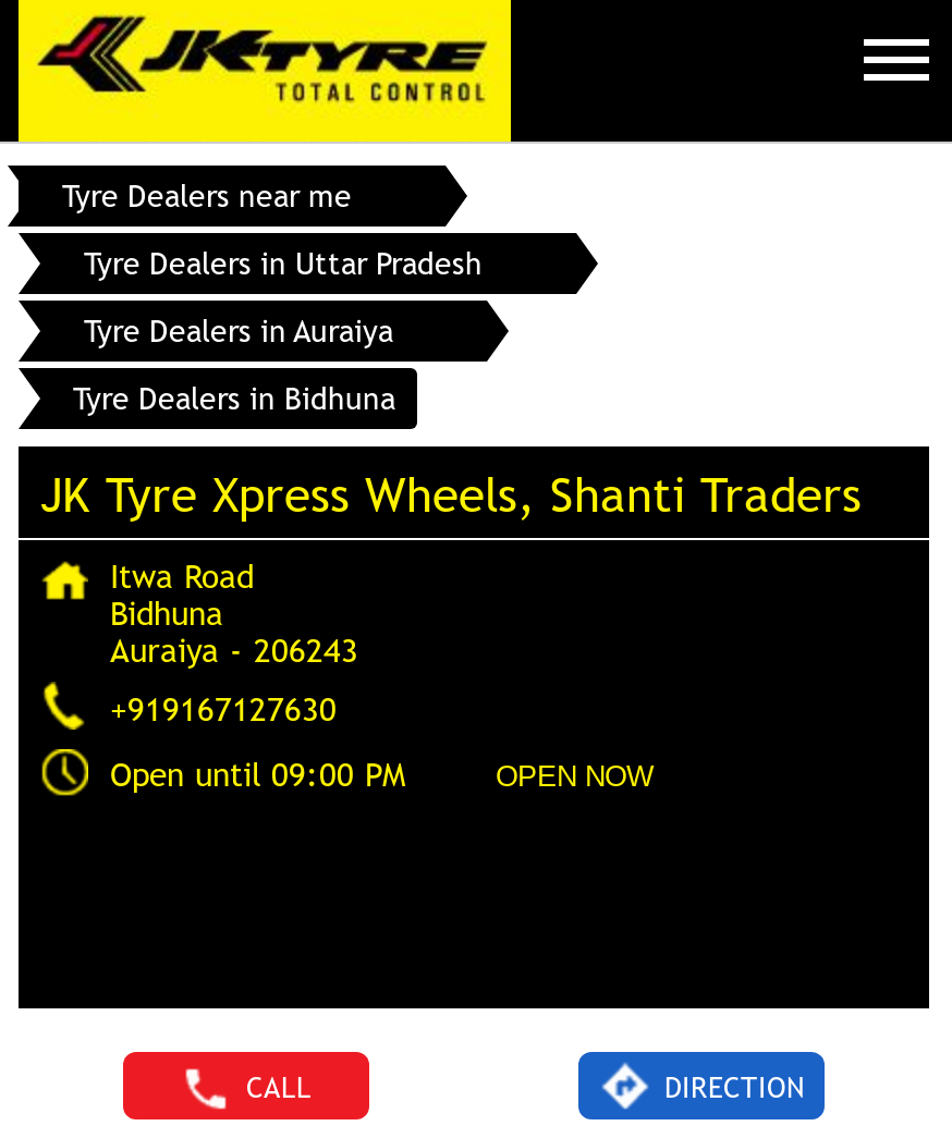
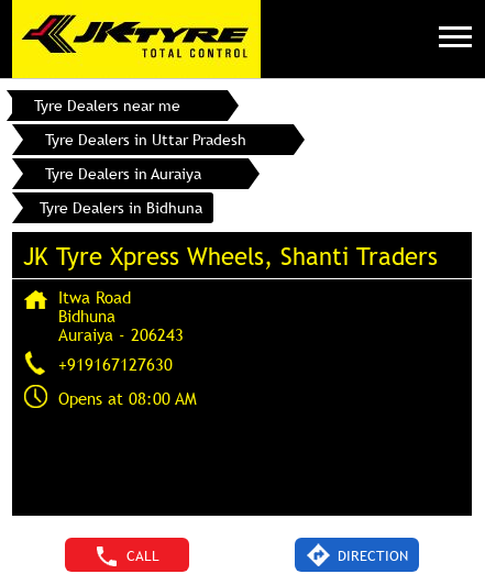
[110,751,652,795] Open until 09:00 PM | OPEN NOW -> [58,387,197,409] Opens at 08:00 AM

